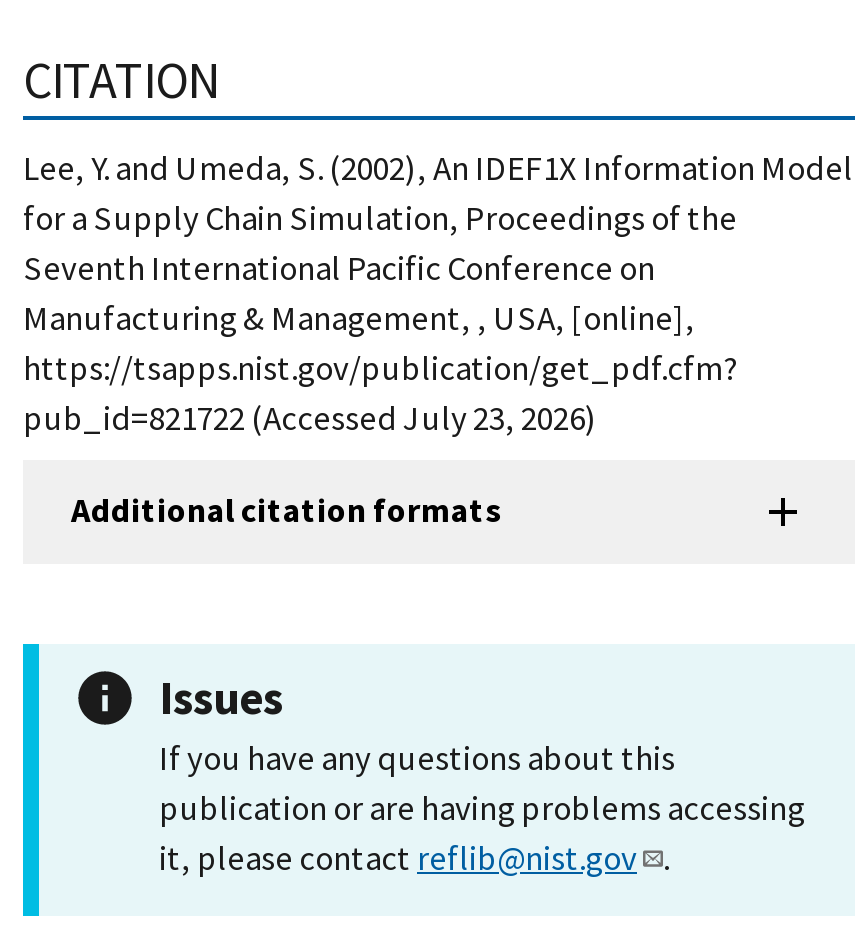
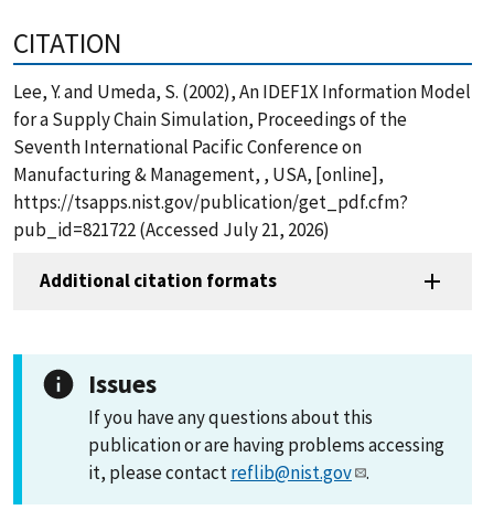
[23,396,597,440] pub_id=821722 (Accessed July 23, 2026) -> [13,217,330,242] pub_id=821722 (Accessed July 21, 2026)

